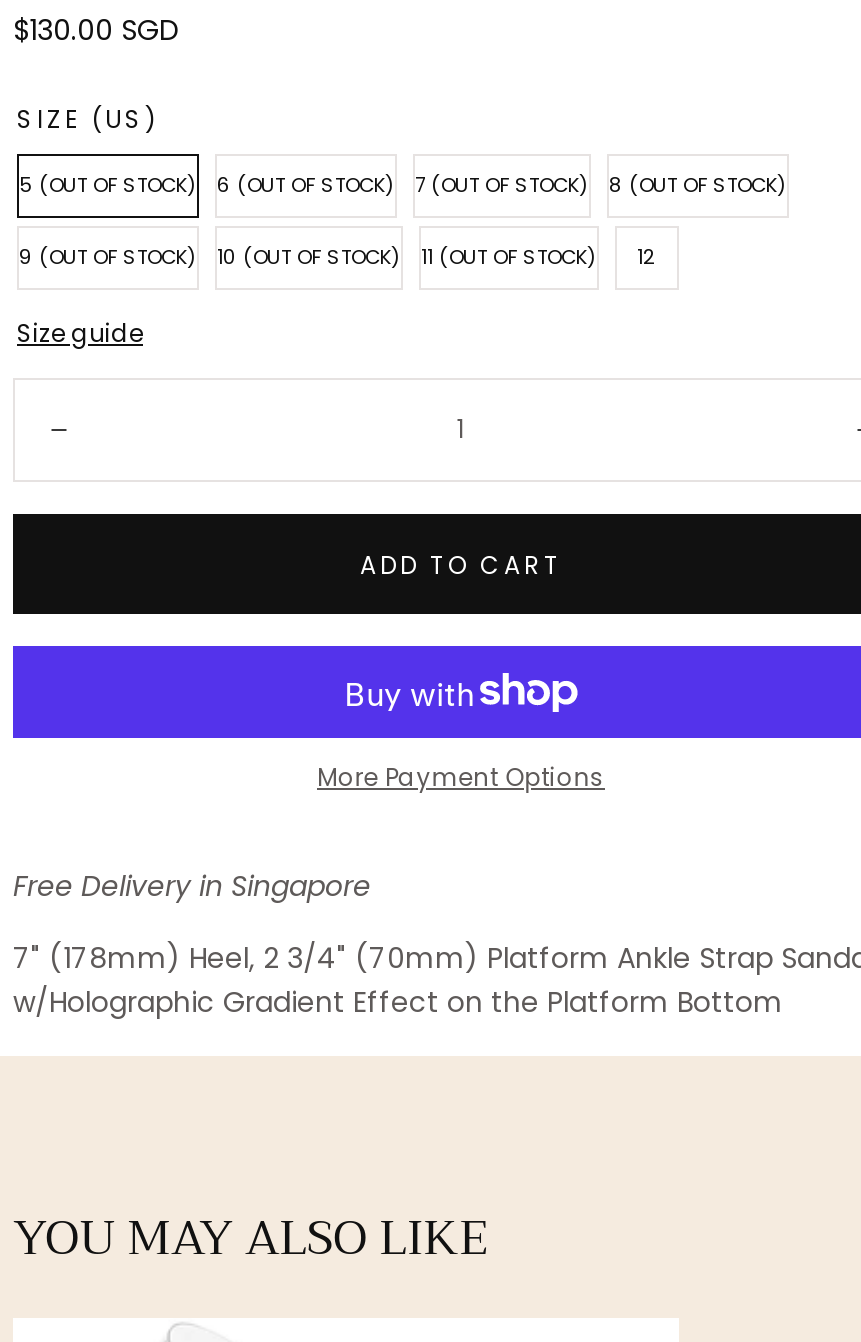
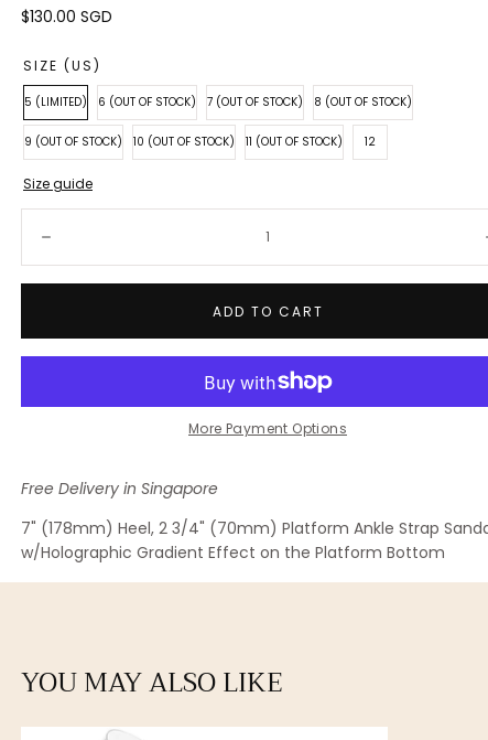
[19,170,787,200] 5 (OUT OF STOCK) 6 (OUT OF STOCK) 7 (OUT OF STOCK) 8 (OUT OF STOCK) -> [24,94,412,111] 5 (LIMITED) 6 (OUT OF STOCK) 7 (OUT OF STOCK) 8 (OUT OF STOCK)

